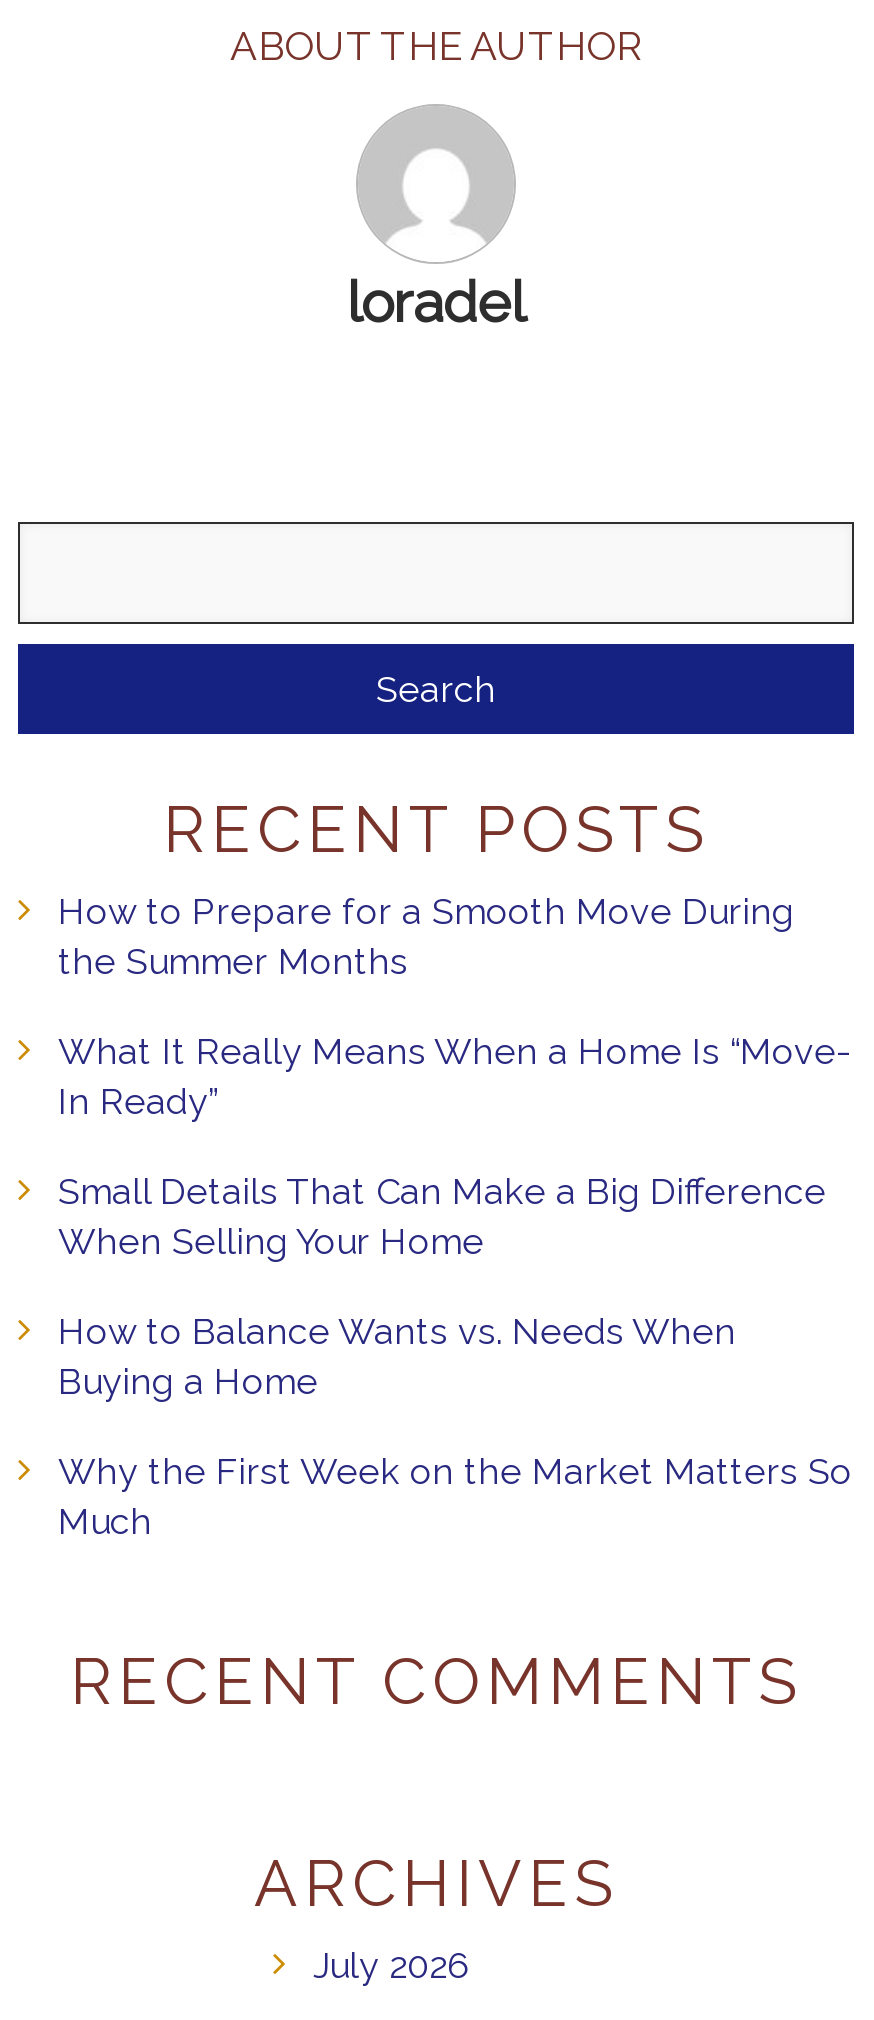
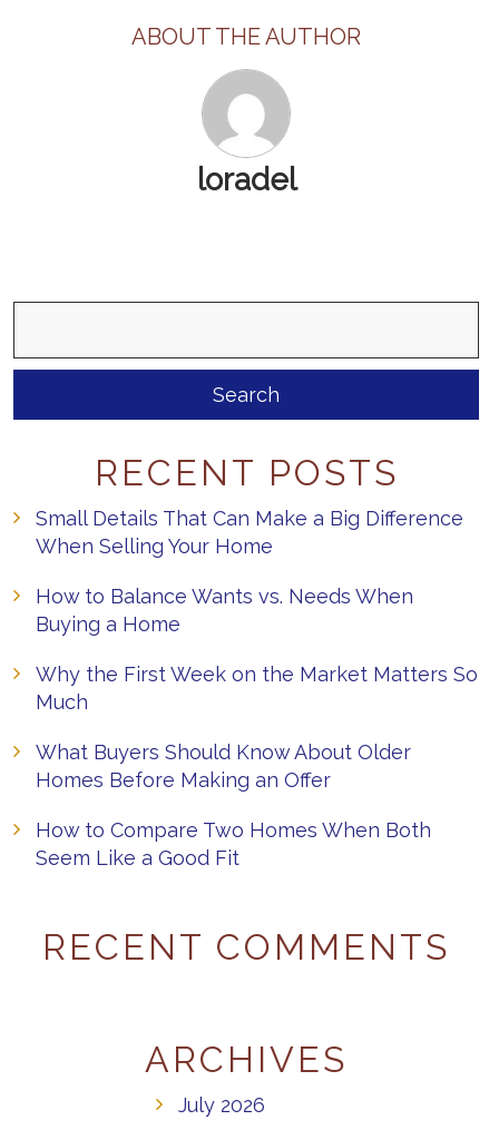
[58,889,850,1121] How to Prepare for a Smooth Move During | the Summer Months | What It Really Means When a Home Is “Move- | In Ready” -> none
moved [58,1169,852,1541] -> [36,506,478,713]: Small Details That Can Make a Big Difference | When Selling Your Home | How to Balance Wants vs. Needs When | Buying a Home | Why the First Week on the Market Matters So | Much
none -> [36,740,431,869] What Buyers Should Know About Older | Homes Before Making an Offer | How to Compare Two Homes When Both | Seem Like a Good Fit

